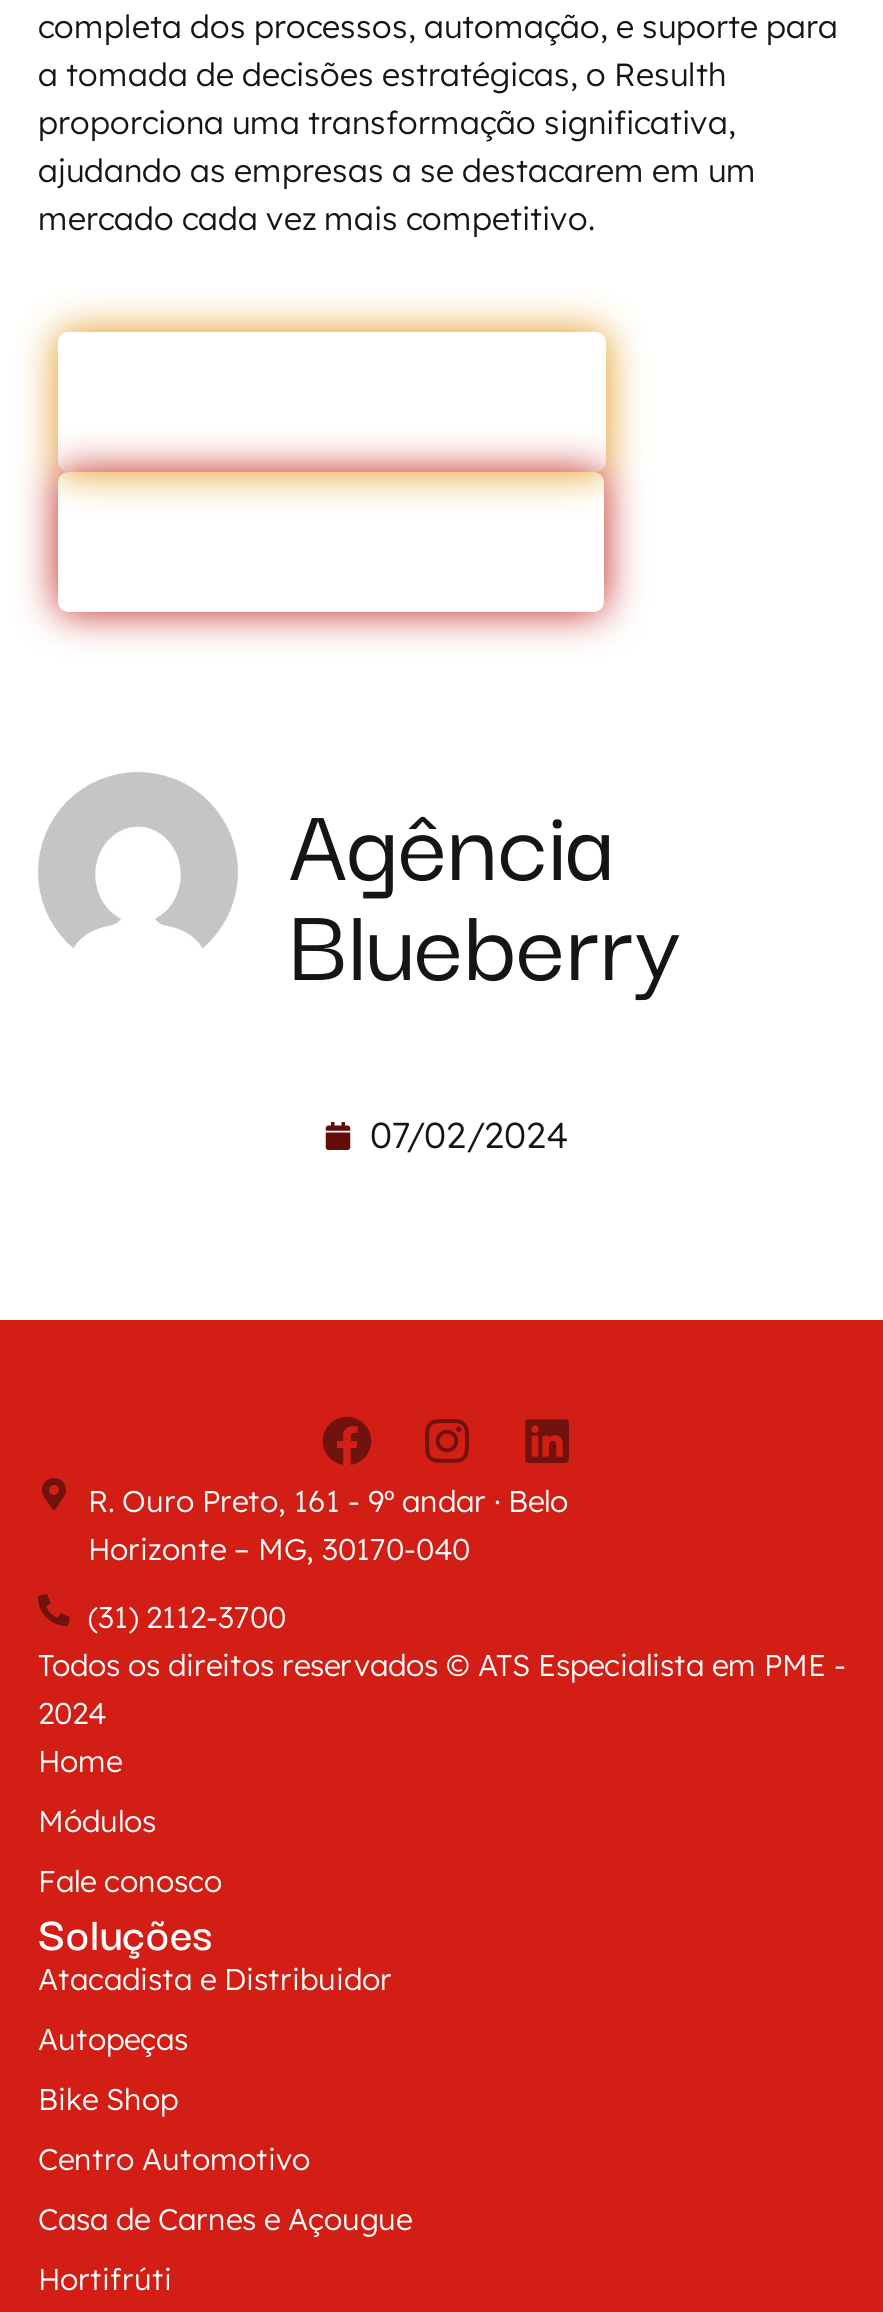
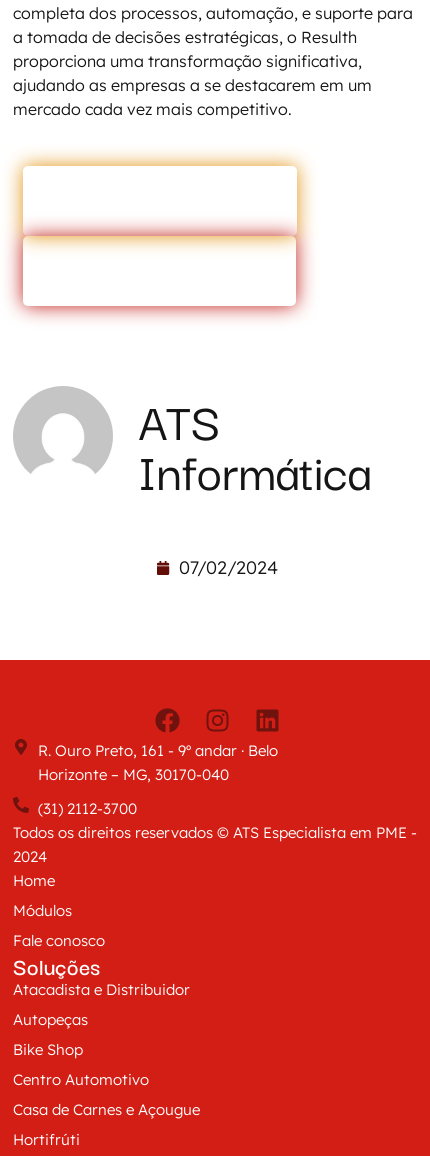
[288,763,680,1011] Agência | Blueberry -> [138,382,371,506] ATS | Informática

